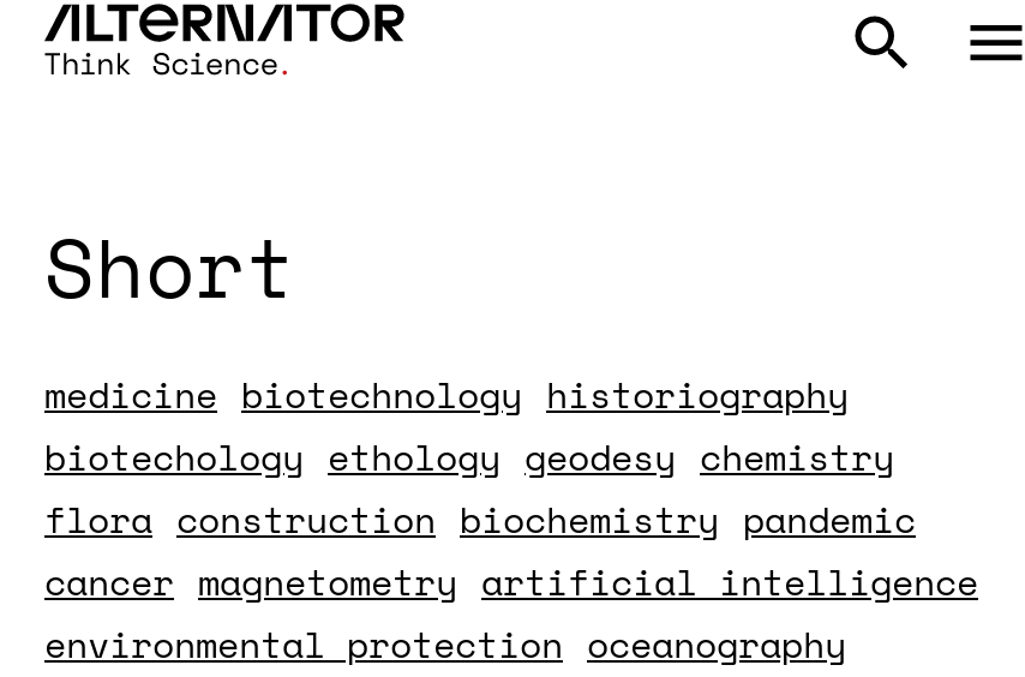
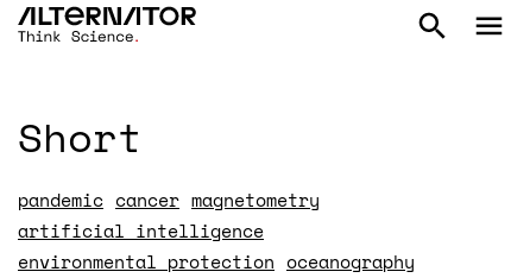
[44,367,978,607] medicine biotechnology historiography | biotechology ethology geodesy chemistry | flora construction biochemistry pandemic | cancer magnetometry artificial intelligence -> [18,187,320,244] pandemic cancer magnetometry | artificial intelligence

